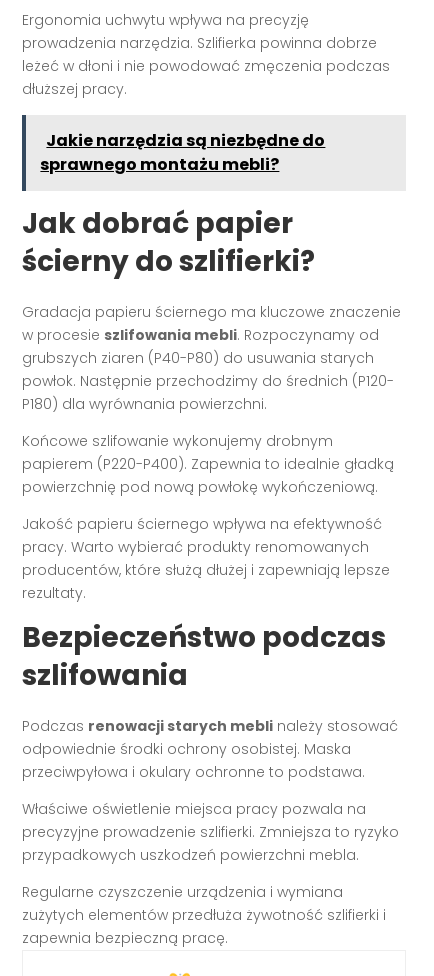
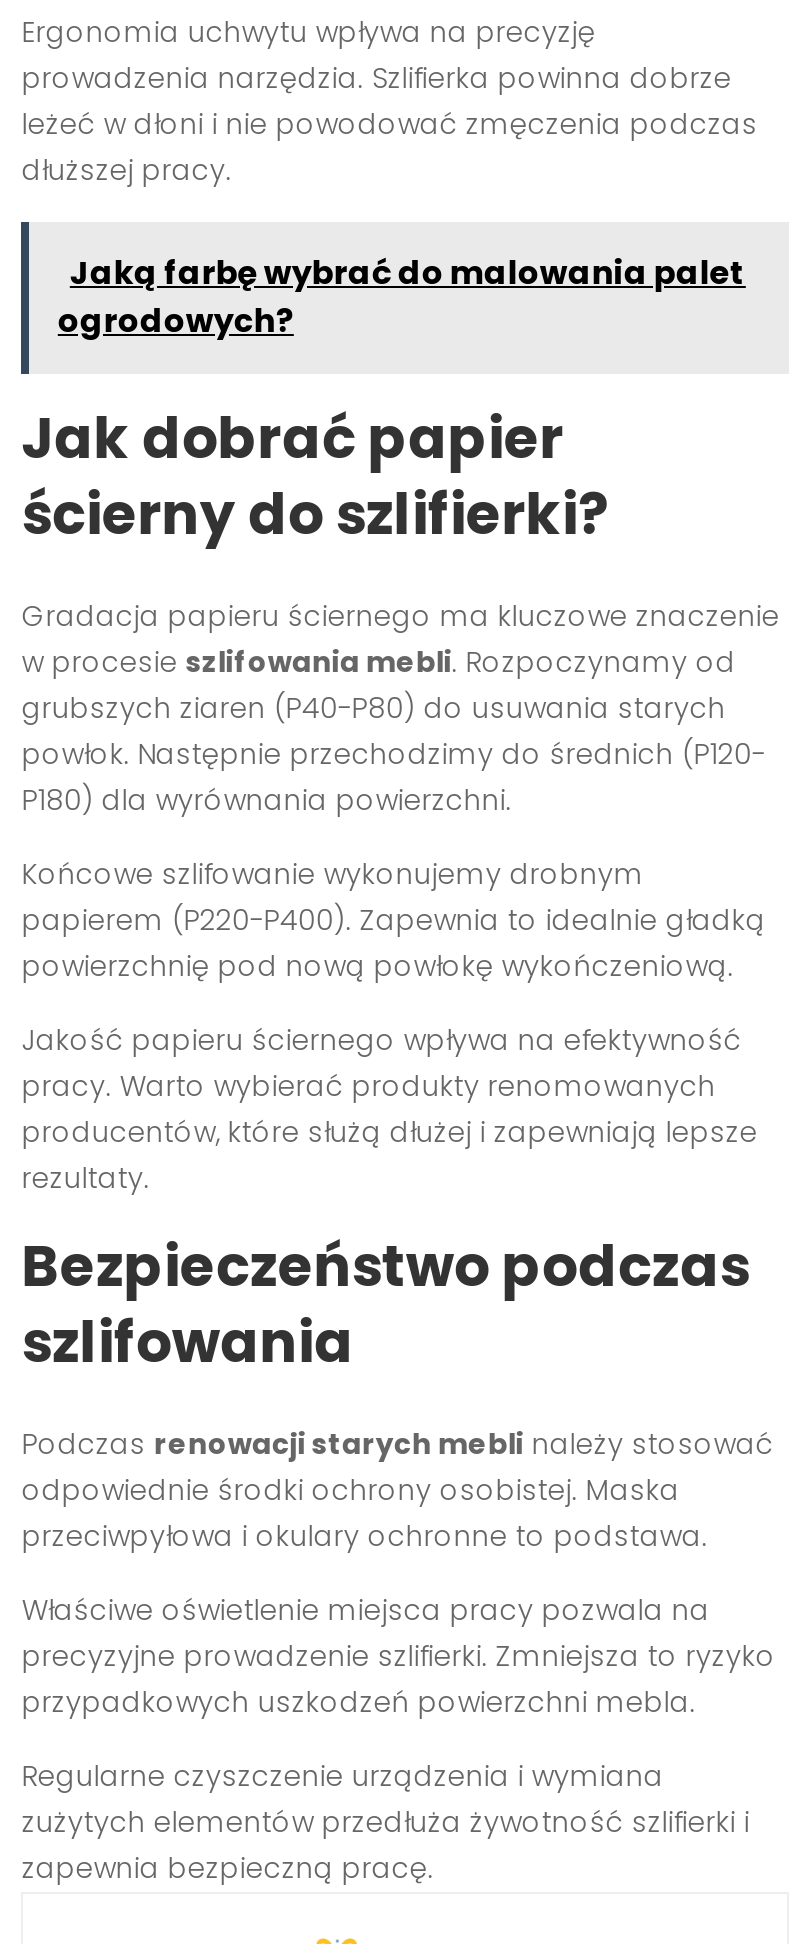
[40,129,325,176] Jakie narzędzia są niezbędne do | sprawnego montażu mebli? -> [58,251,746,345] Jaką farbę wybrać do malowania palet | ogrodowych?

